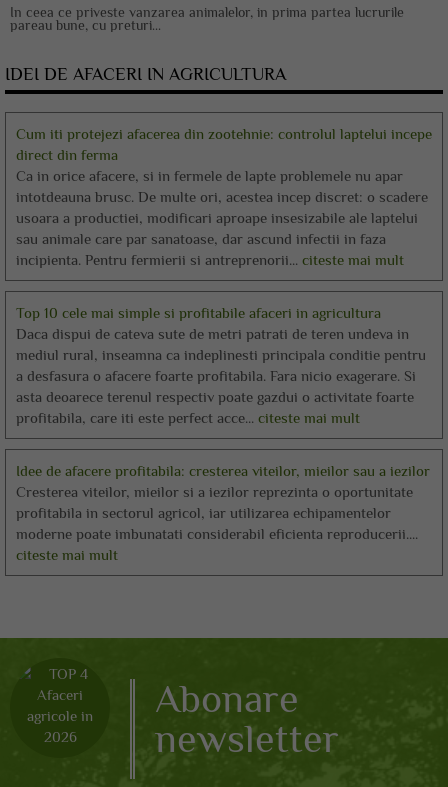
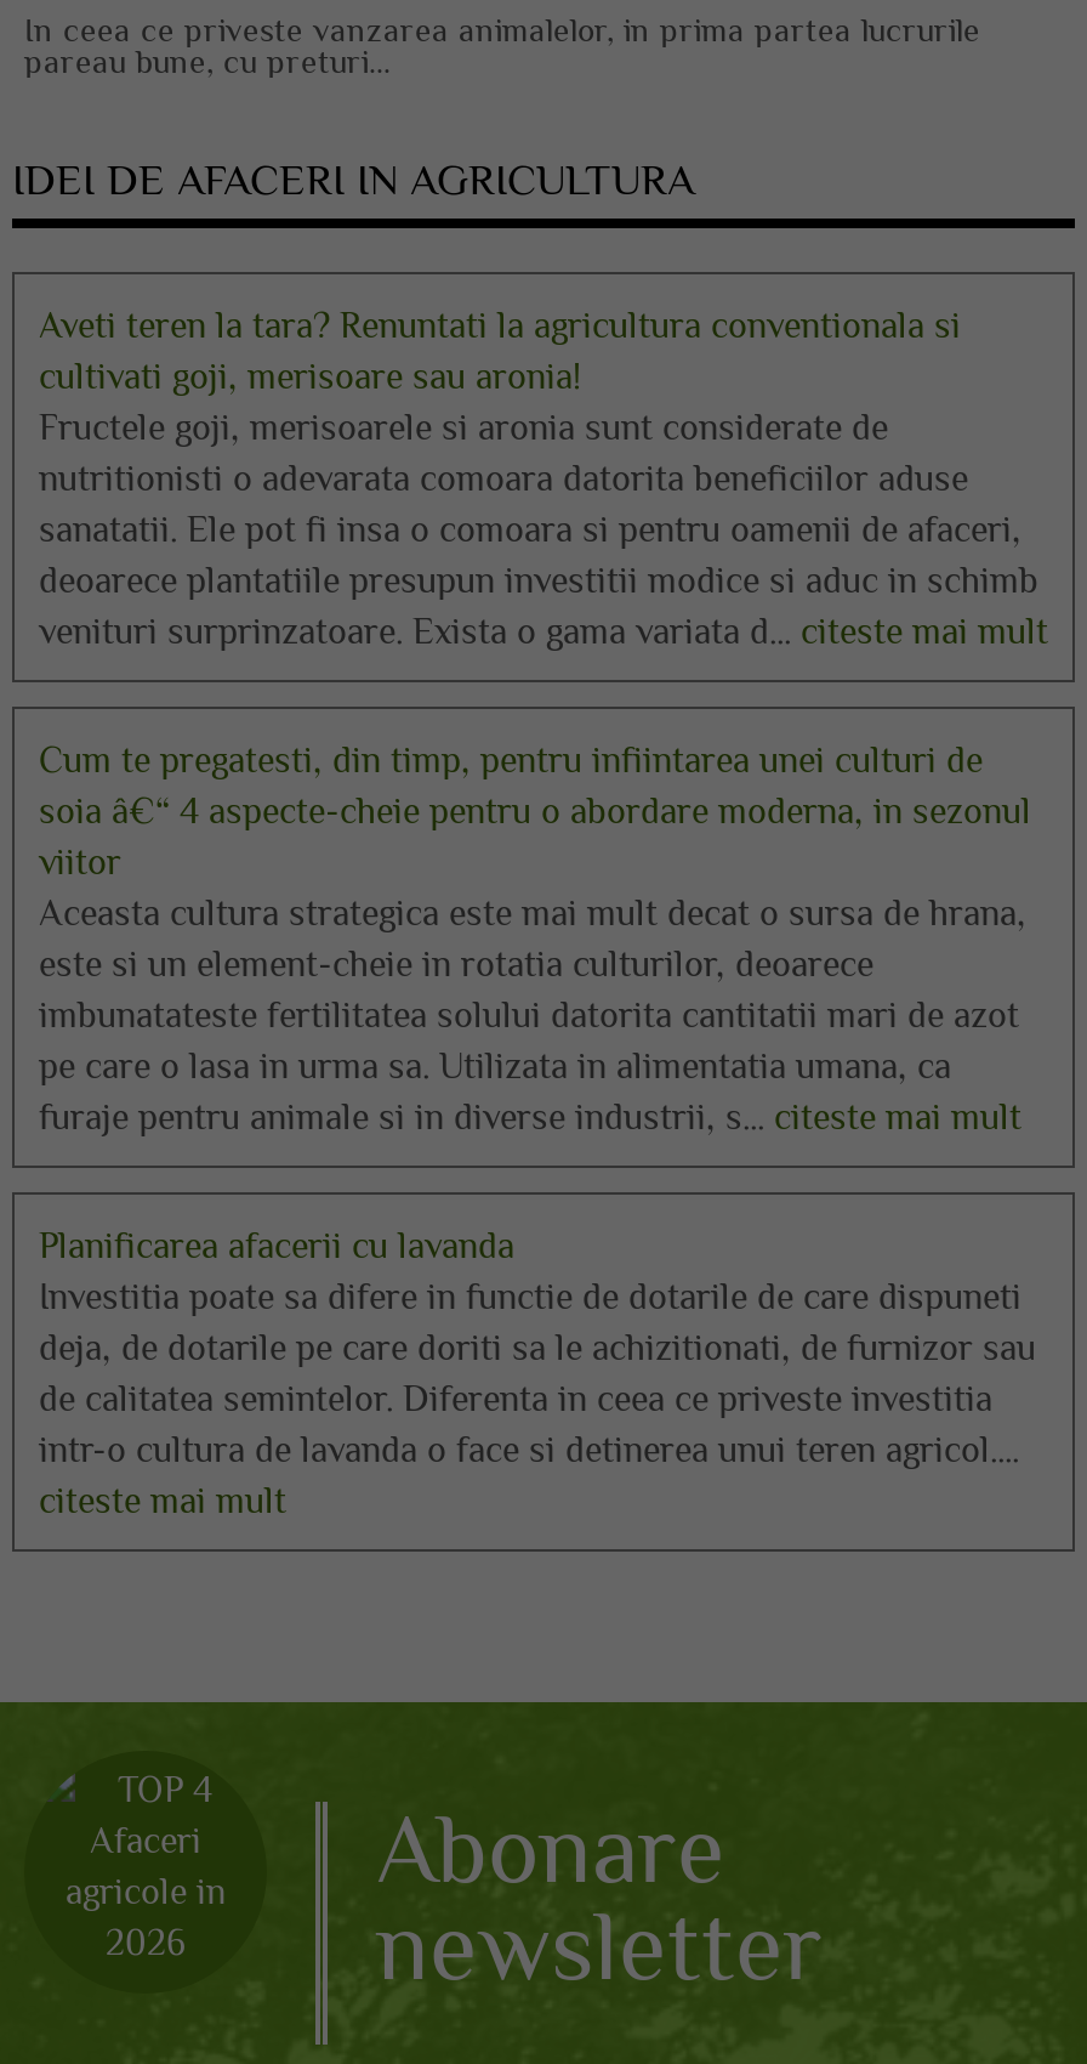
[16,125,432,268] Cum iti protejezi afacerea din zootehnie: controlul laptelui incepe | direct din ferma | Ca in orice afacere, si in fermele de lapte problemele nu apar | intotdeauna brusc. De multe ori, acestea incep discret: o scadere | usoara a productiei, modificari aproape insesizabile ale laptelui | sau animale care par sanatoase, dar ascund infectii in faza | incipienta. Pentru fermierii si antreprenorii... citeste mai mult -> [39,304,1048,651] Aveti teren la tara? Renuntati la agricultura conventionala si | cultivati goji, merisoare sau aronia! | Fructele goji, merisoarele si aronia sunt considerate de | nutritionisti o adevarata comoara datorita beneficiilor aduse | sanatatii. Ele pot fi insa o comoara si pentru oamenii de afaceri, | deoarece plantatiile presupun investitii modice si aduc in schimb | venituri surprinzatoare. Exista o gama variata d... citeste mai mult
[16,304,426,426] Top 10 cele mai simple si profitabile afaceri in agricultura | Daca dispui de cateva sute de metri patrati de teren undeva in | mediul rural, inseamna ca indeplinesti principala conditie pentru | a desfasura o afacere foarte profitabila. Fara nicio exagerare. Si | asta deoarece terenul respectiv poate gazdui o activitate foarte | profitabila, care iti este perfect acce... citeste mai mult -> [39,738,1031,1136] Cum te pregatesti, din timp, pentru infiintarea unei culturi de | soia â€“ 4 aspecte-cheie pentru o abordare moderna, in sezonul | viitor | Aceasta cultura strategica este mai mult decat o sursa de hrana, | este si un element-cheie in rotatia culturilor, deoarece | imbunatateste fertilitatea solului datorita cantitatii mari de azot | pe care o lasa in urma sa. Utilizata in alimentatia umana, ca | furaje pentru animale si in diverse industrii, s... citeste mai mult
[16,462,430,542] Idee de afacere profitabila: cresterea viteilor, mieilor sau a iezilor | Cresterea viteilor, mieilor si a iezilor reprezinta o oportunitate | profitabila in sectorul agricol, iar utilizarea echipamentelor | moderne poate imbunatati considerabil eficienta reproducerii.... -> [39,1224,1036,1469] Planificarea afacerii cu lavanda | Investitia poate sa difere in functie de dotarile de care dispuneti | deja, de dotarile pe care doriti sa le achizitionati, de furnizor sau | de calitatea semintelor. Diferenta in ceea ce priveste investitia | intr-o cultura de lavanda o face si detinerea unui teren agricol....

